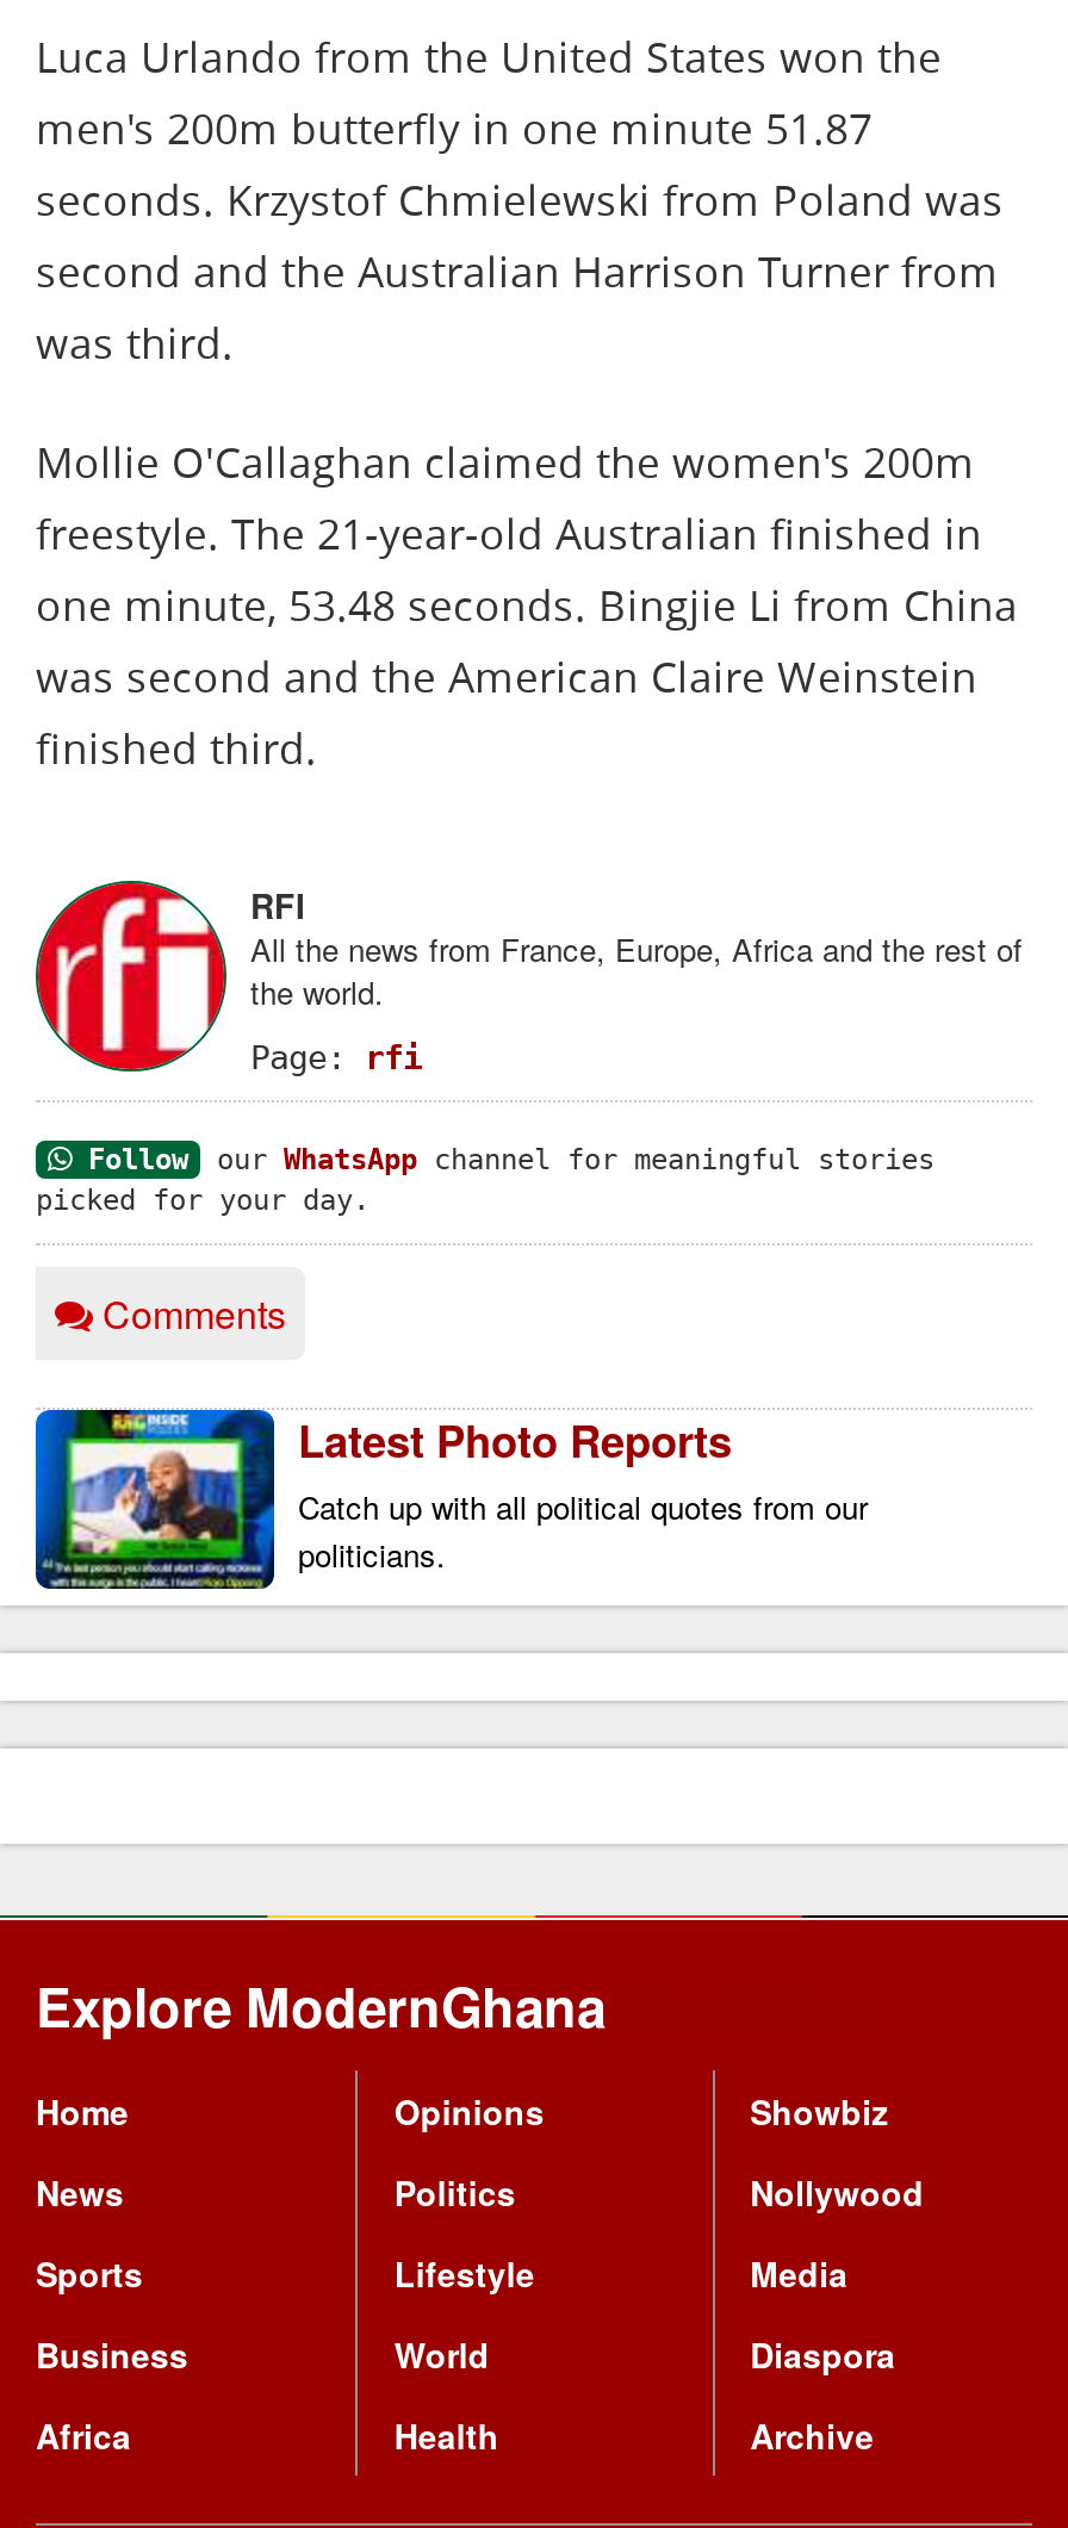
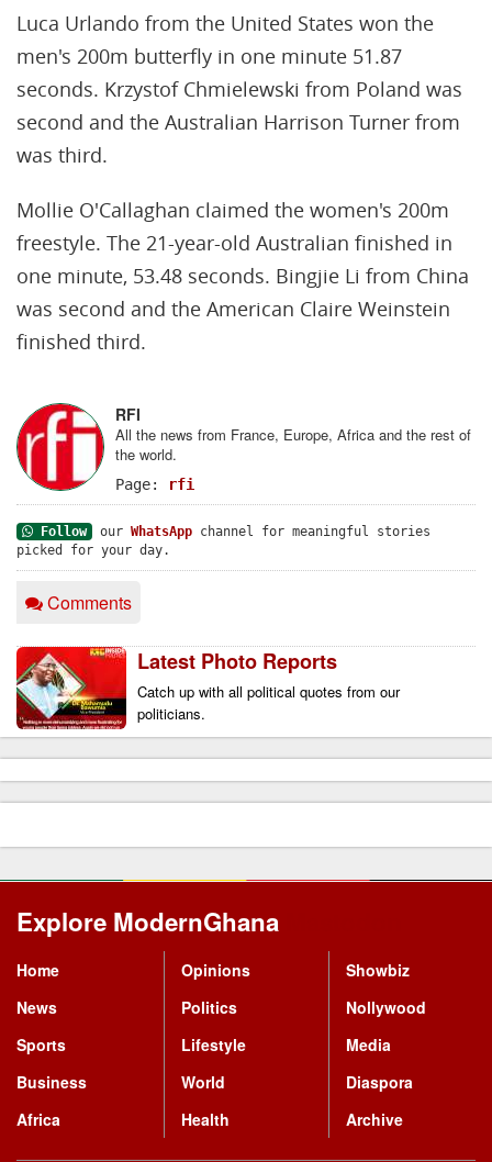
[33,1408,277,1591] [image] -> [15,646,127,730] [image]

